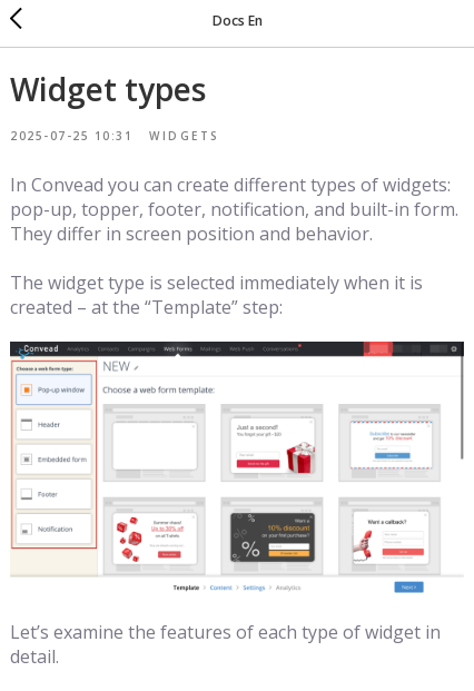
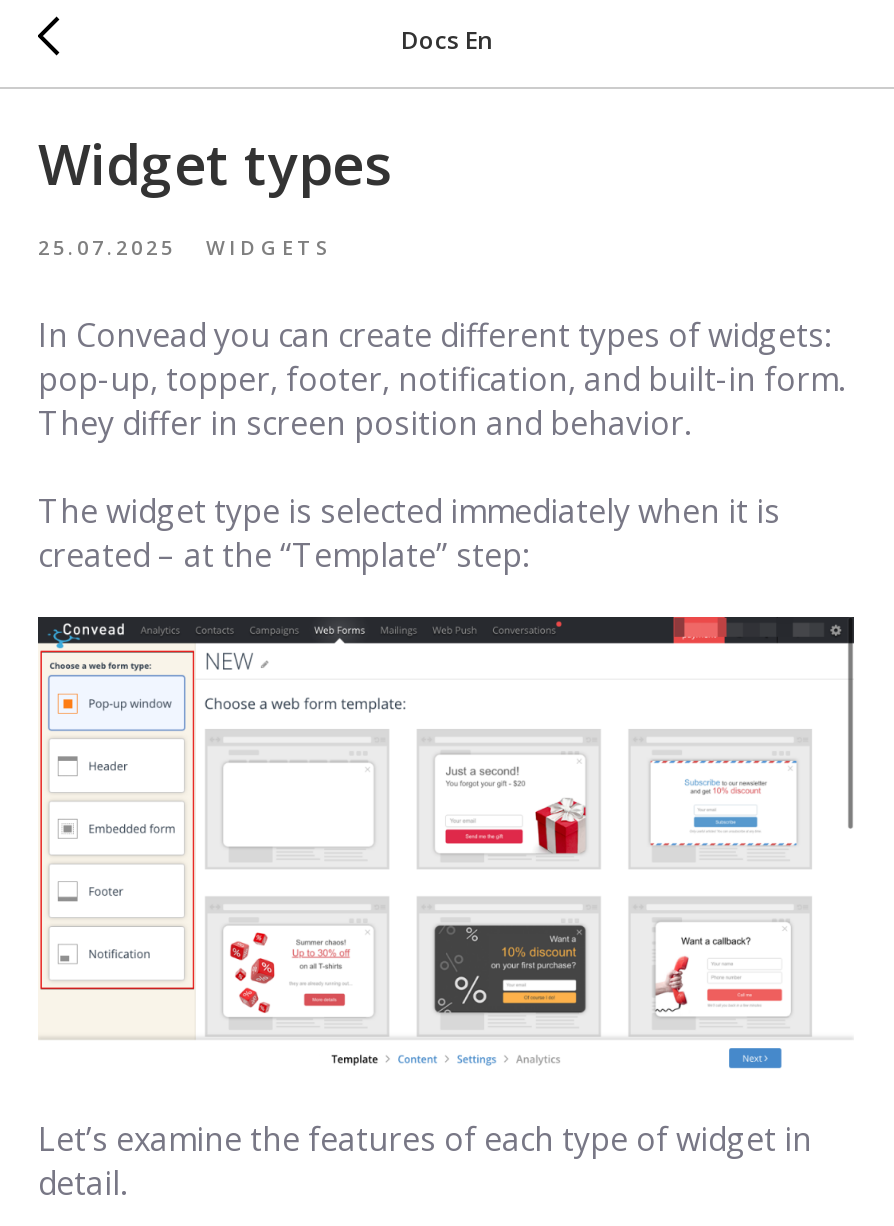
[10,128,220,144] 2025-07-25 10:31 WIDGETS -> [38,233,333,261] 25.07.2025 WIDGETS

